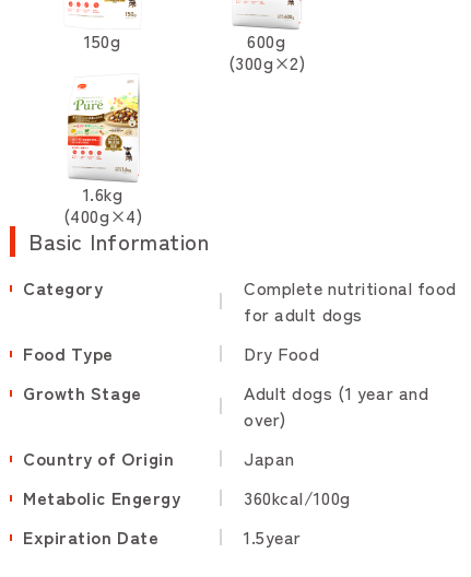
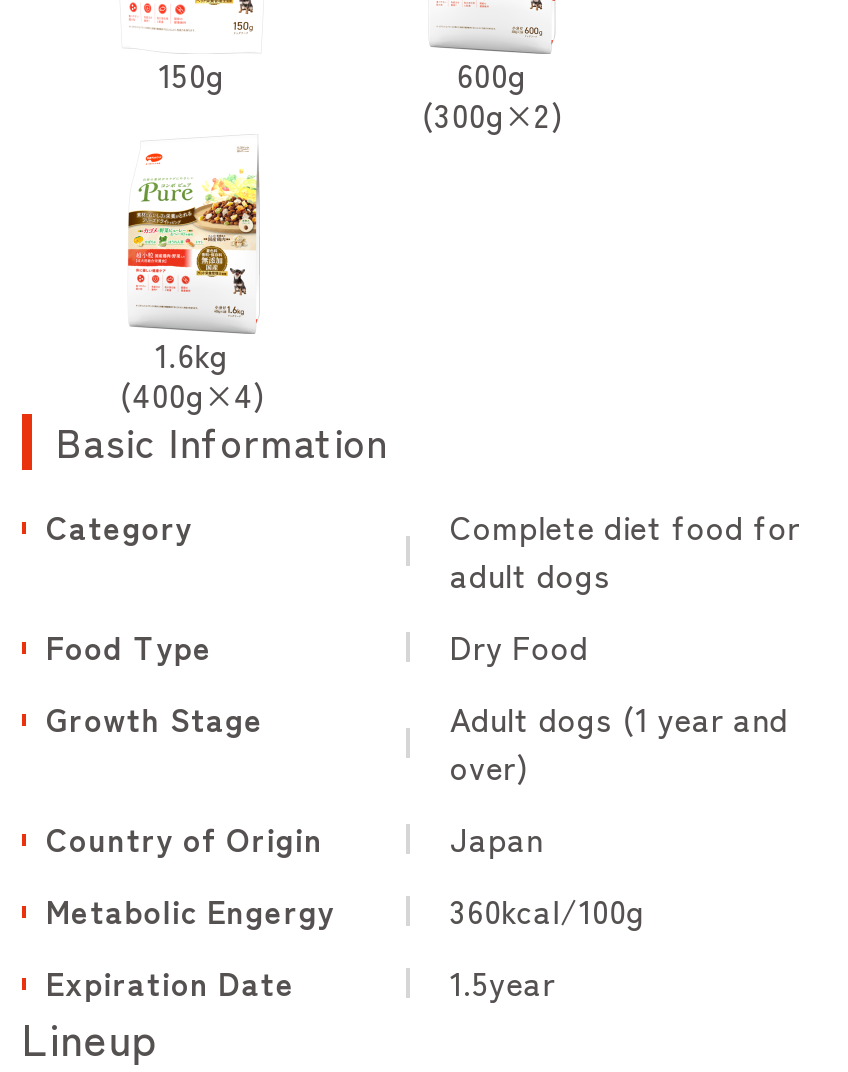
[244,274,457,327] Complete nutritional food | for adult dogs -> [450,502,801,598] Complete diet food for | adult dogs
none -> [22,1004,157,1068] Lineup

